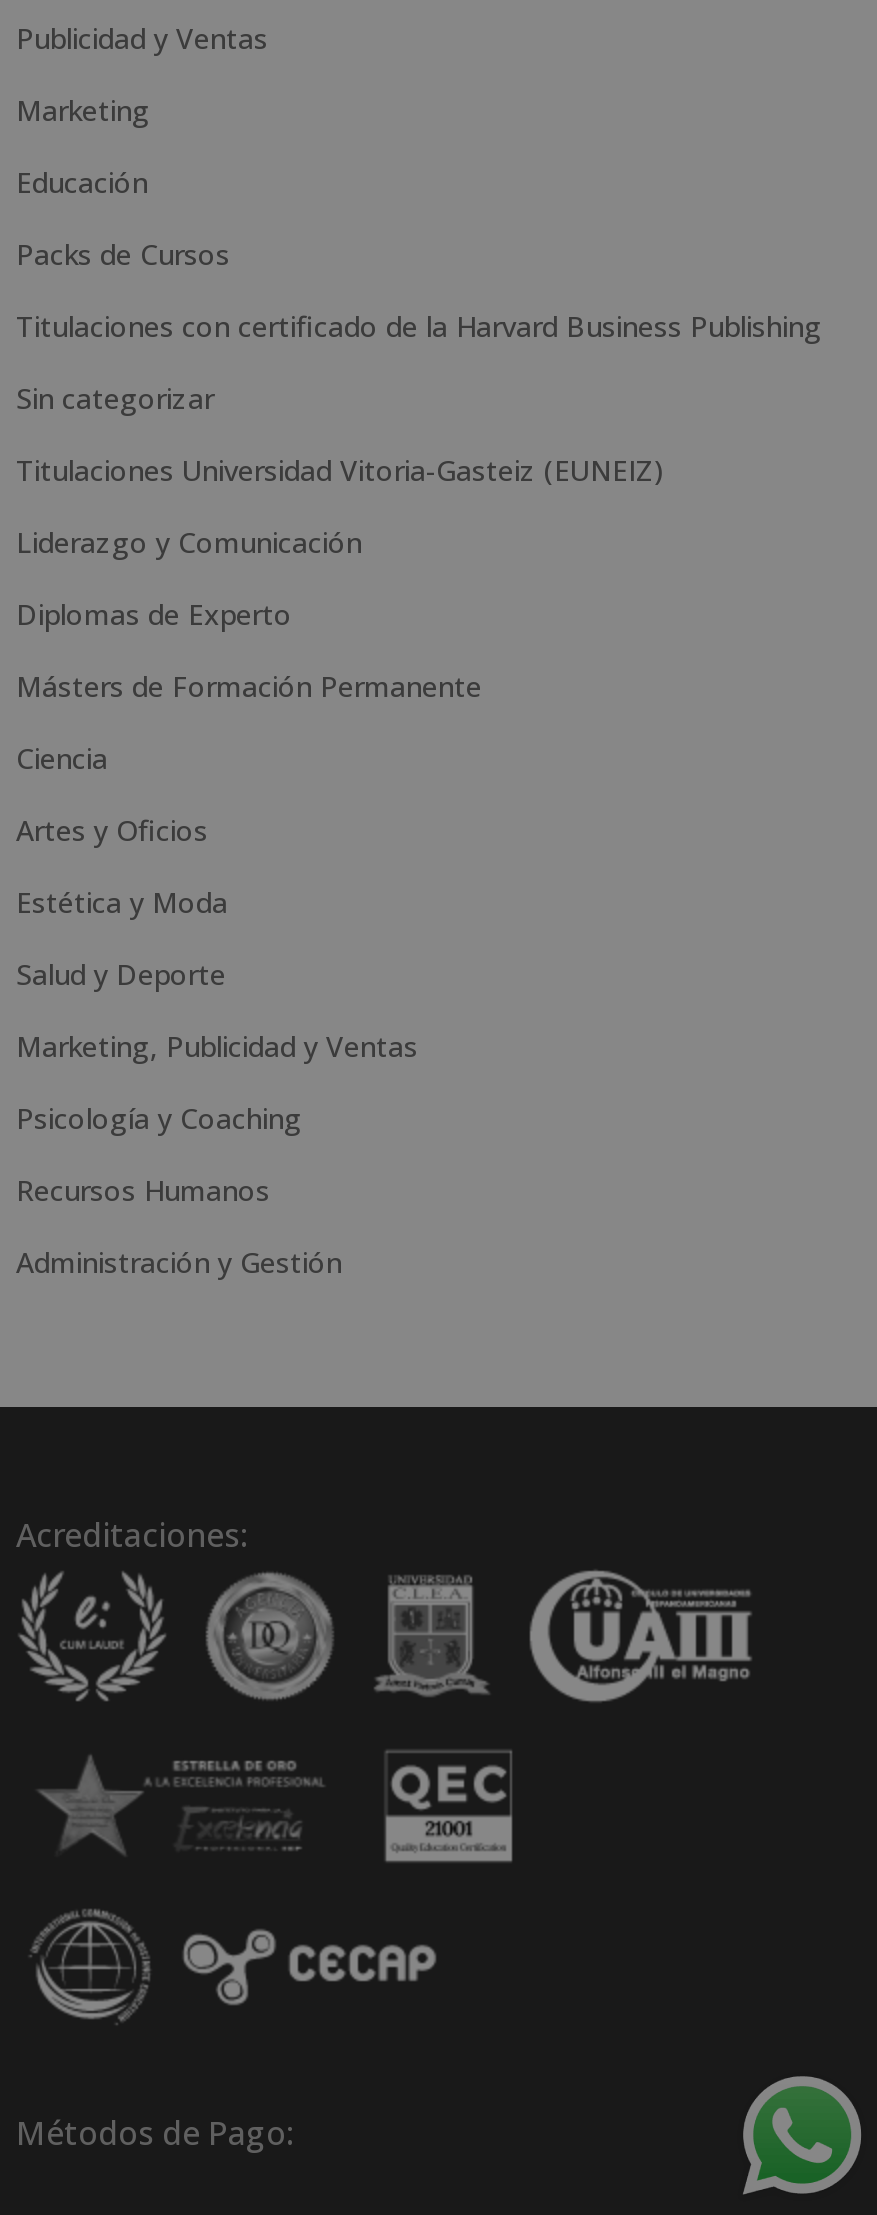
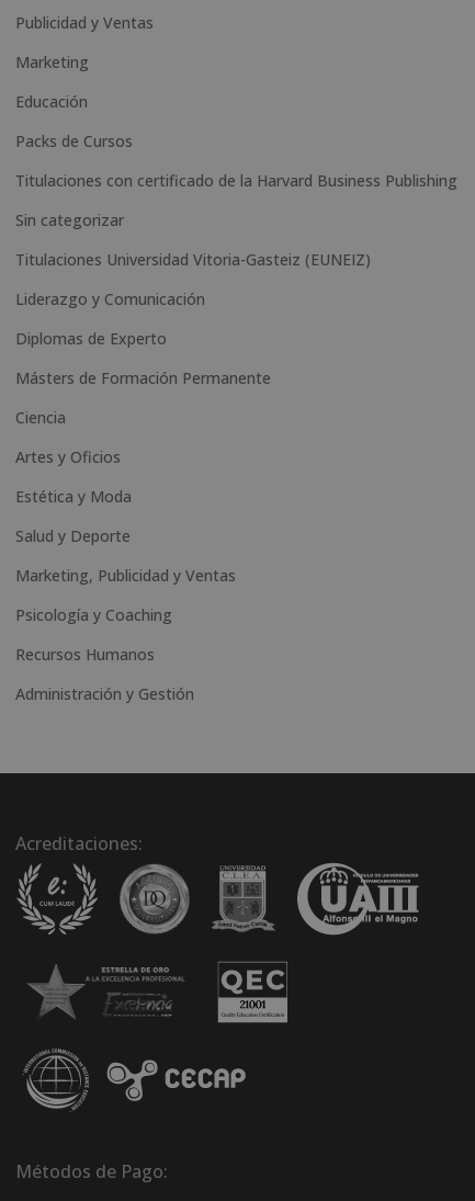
[740,2073,864,2195] [image] -> none

